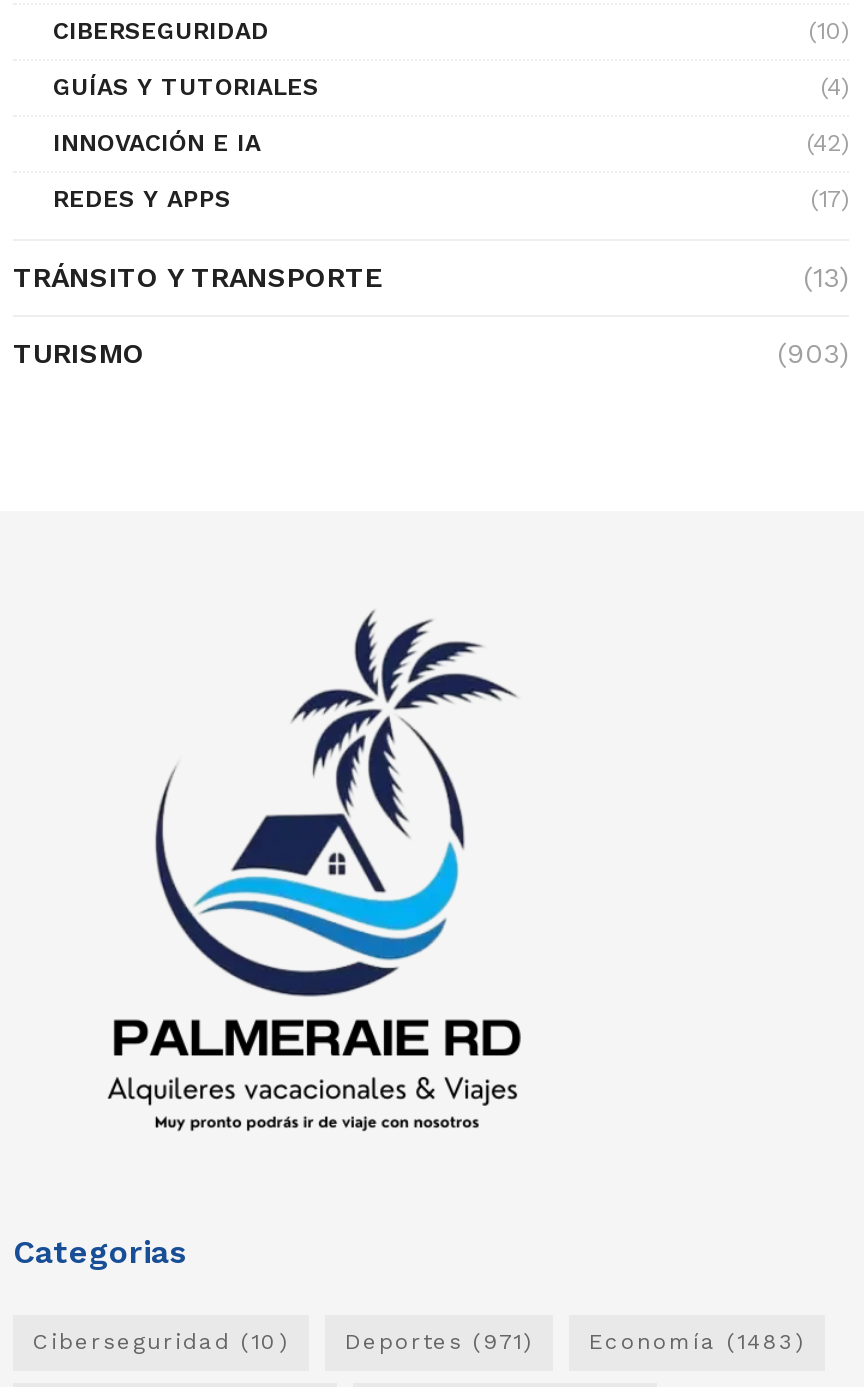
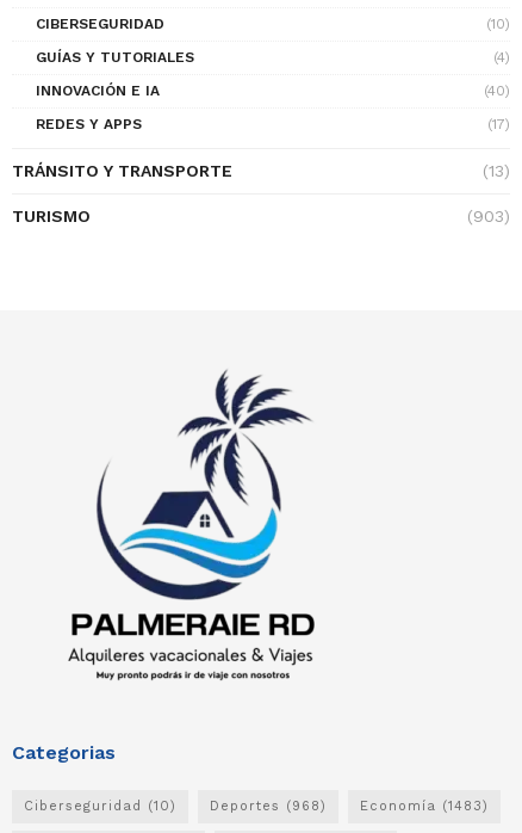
[807,130,849,158] (42) -> [484,83,510,99] (40)
[345,1330,533,1356] Deportes (971) -> [210,799,327,814] Deportes (968)

